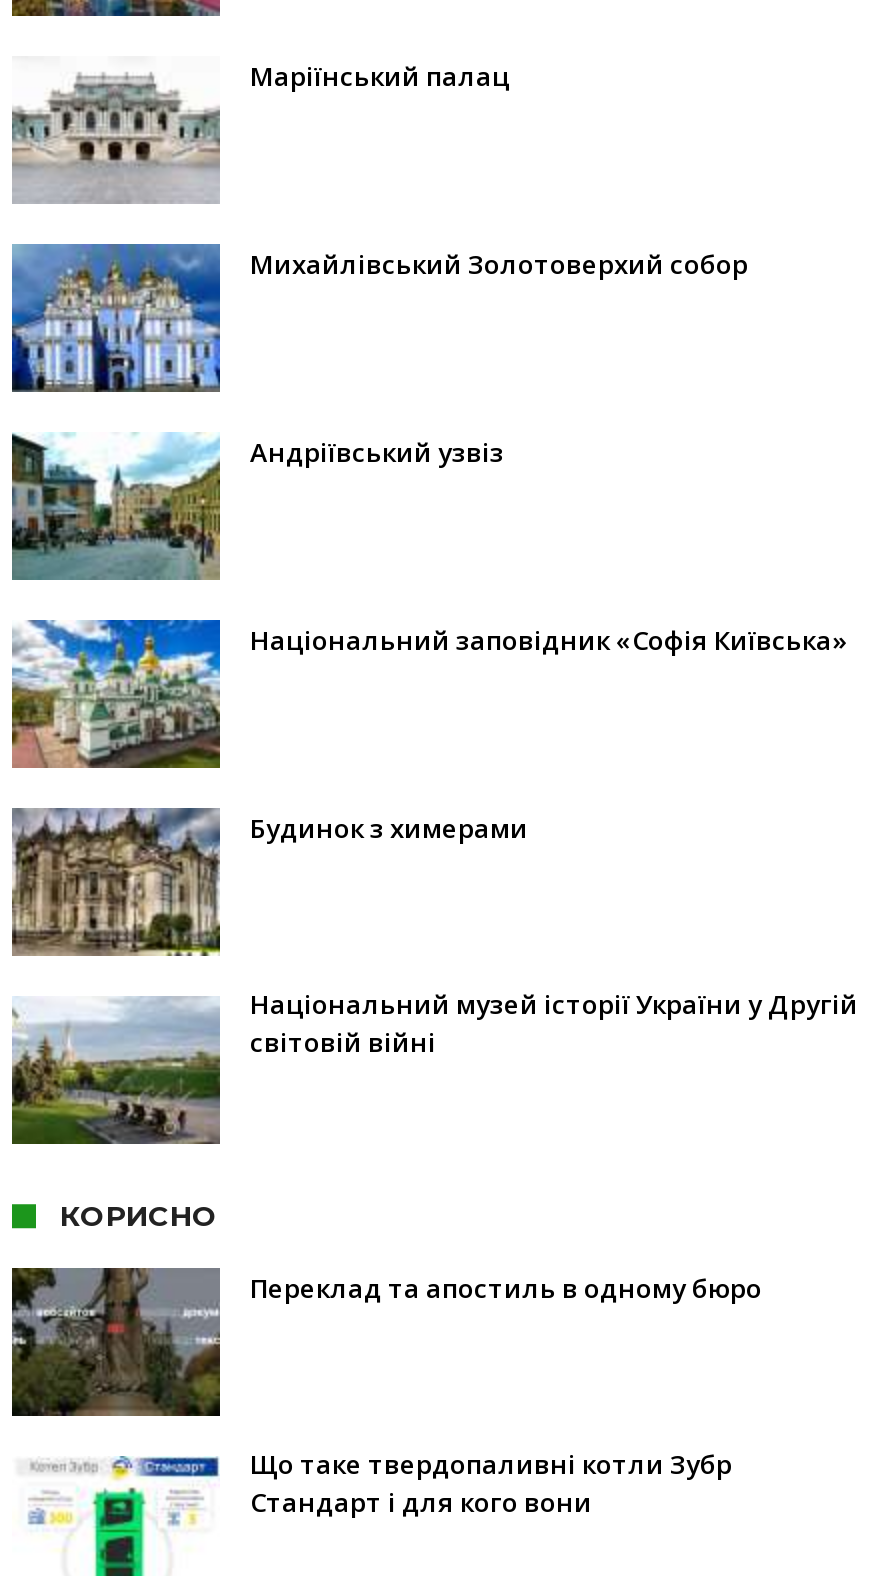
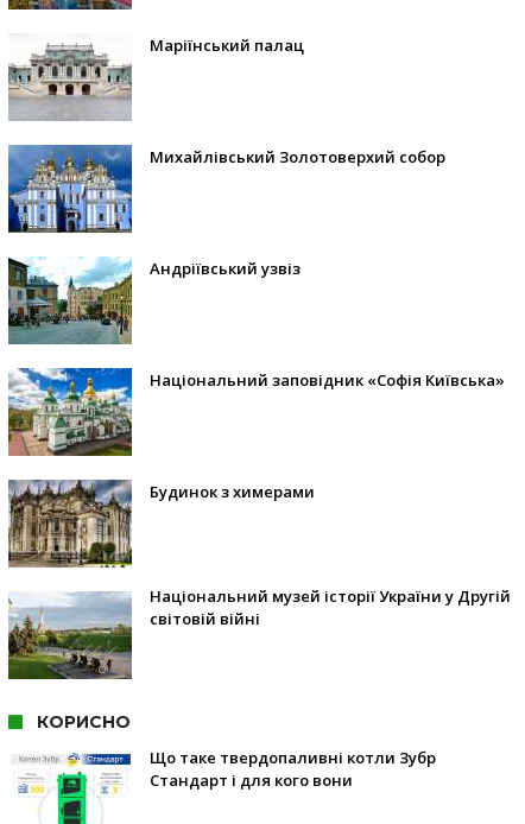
[10,1266,762,1418] [image] | Переклад та апостиль в одному бюро -> none

